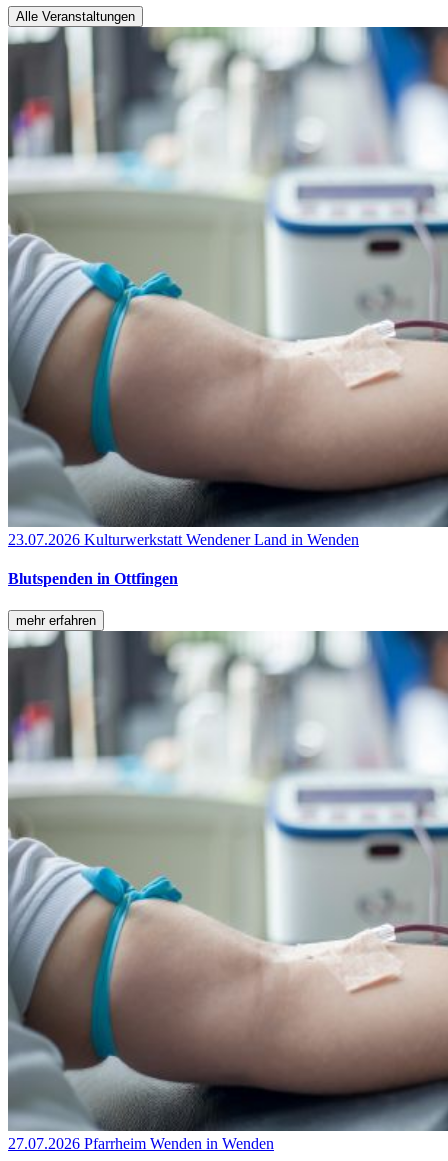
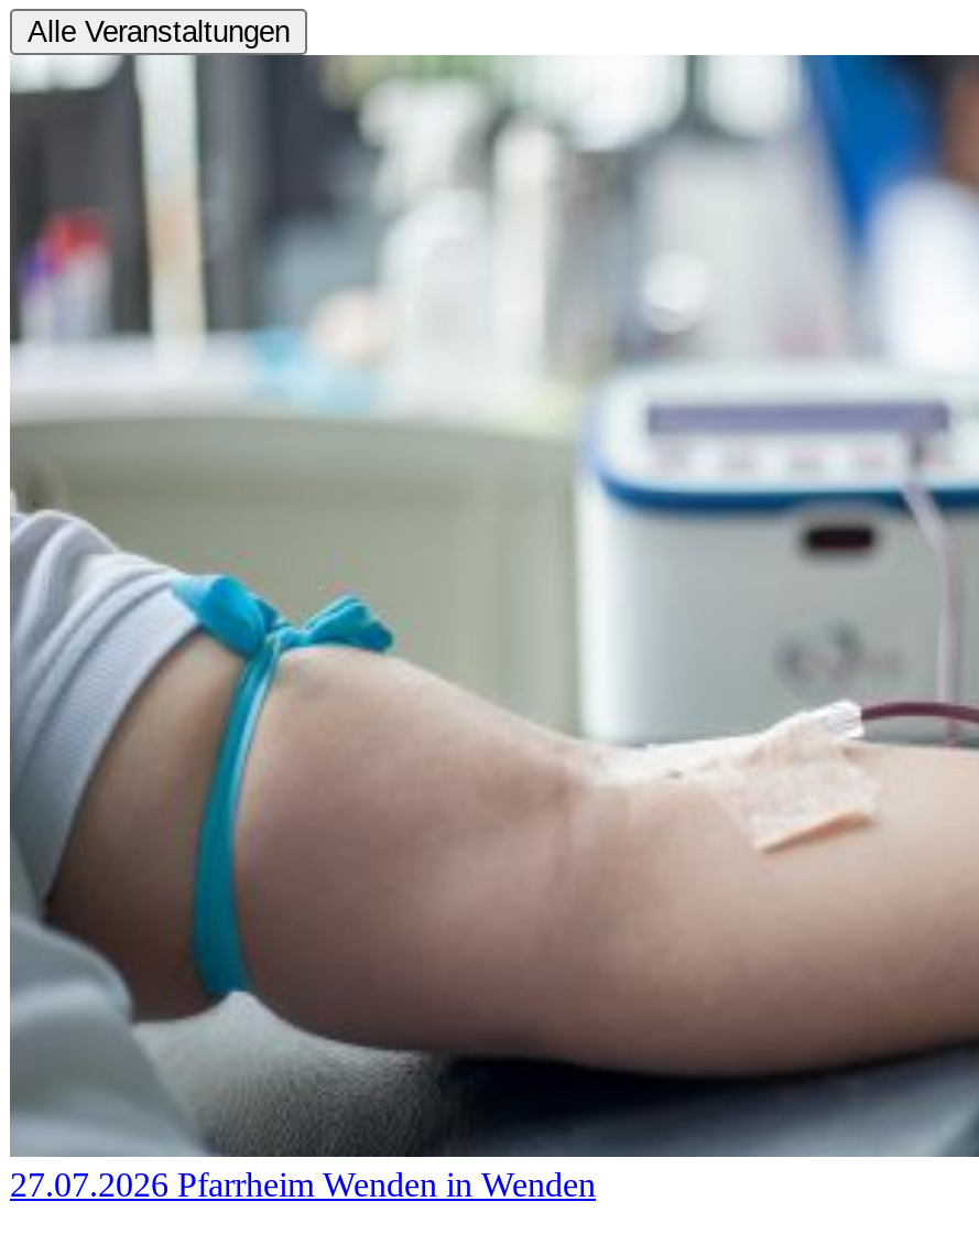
[8,531,359,628] 23.07.2026 Kulturwerkstatt Wendener Land in Wenden | Blutspenden in Ottfingen | mehr erfahren -> none

